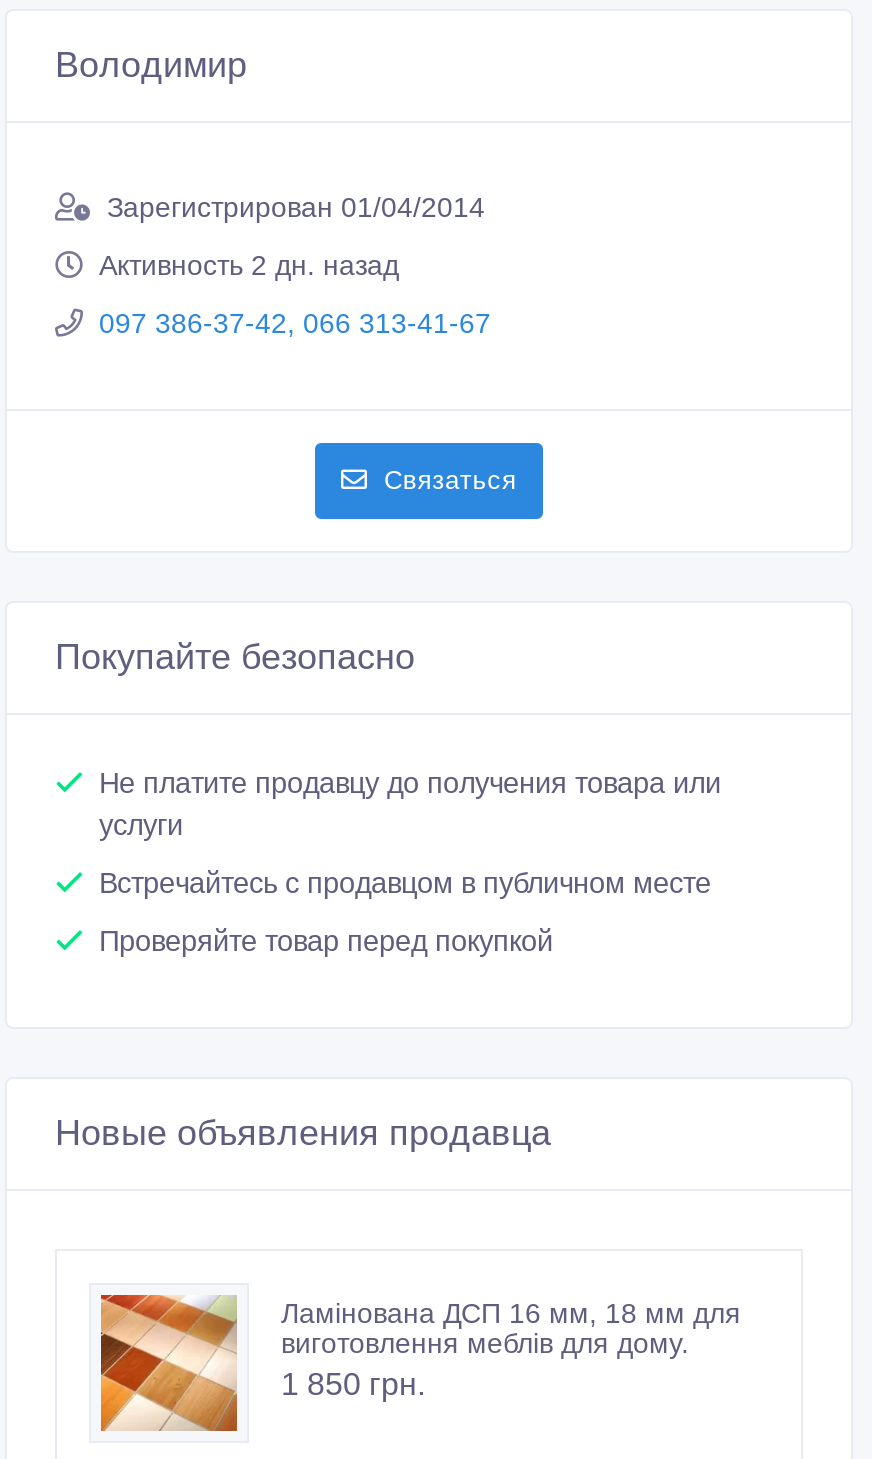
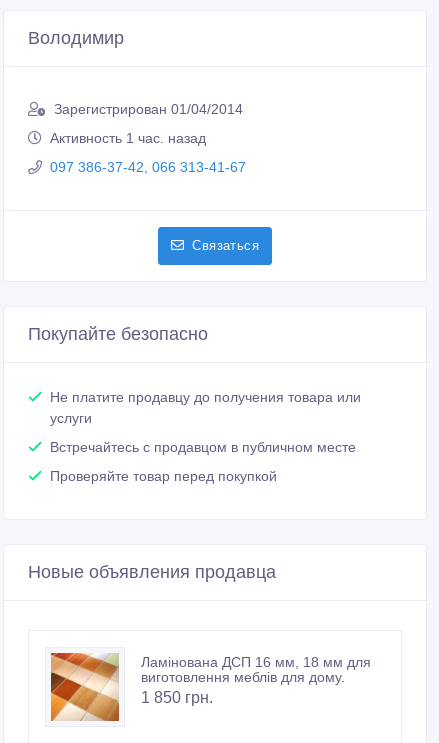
[99,250,399,282] Активность 2 дн. назад -> [50,130,206,146] Активность 1 час. назад

